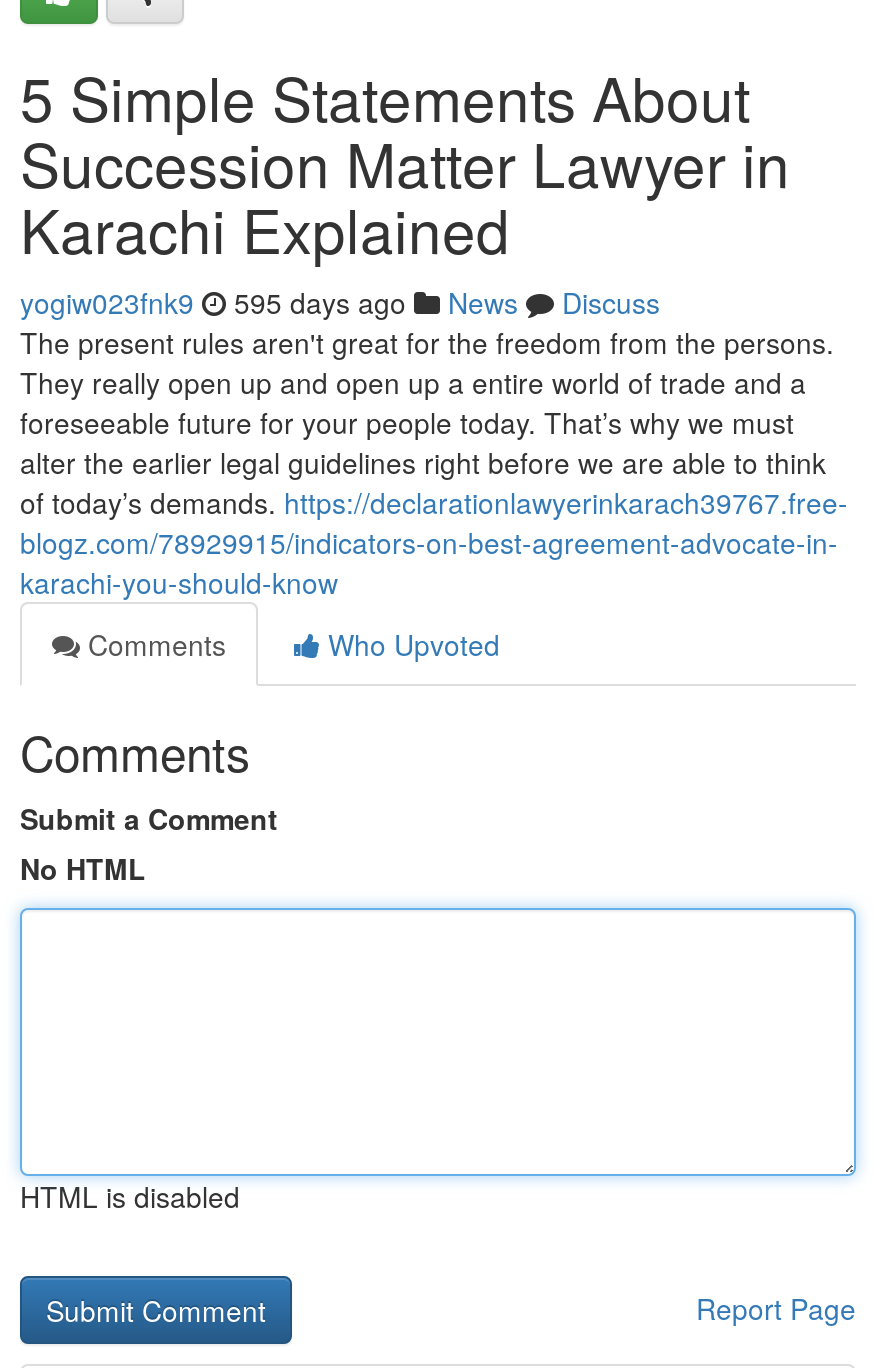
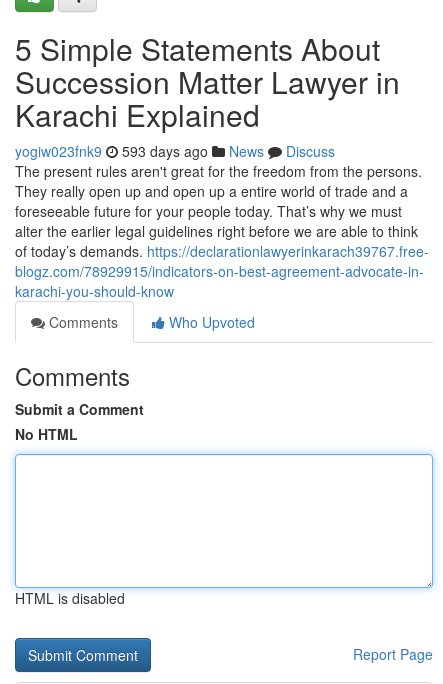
[20,282,660,322] yogiw023fnk9 595 days ago News Discuss -> [15,141,335,161] yogiw023fnk9 593 days ago News Discuss

